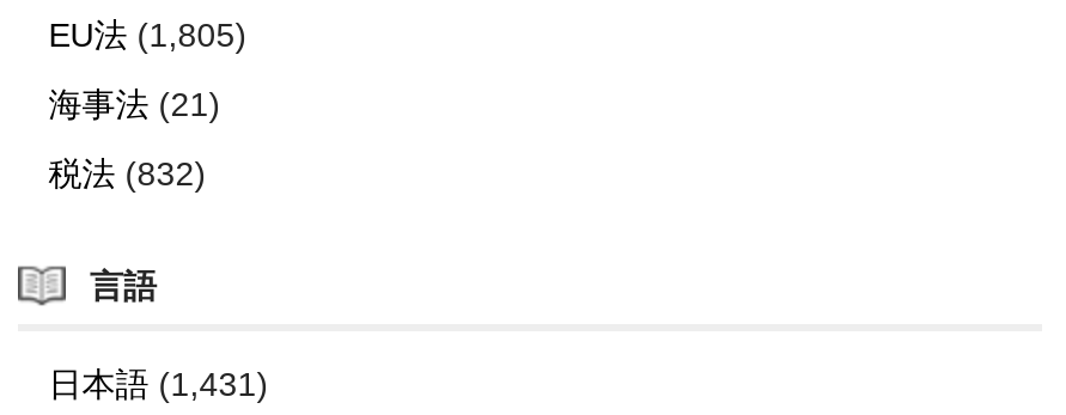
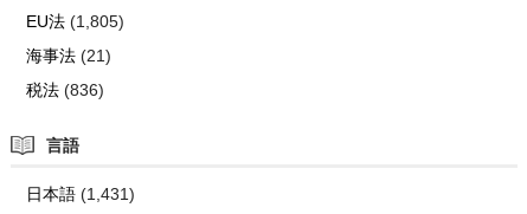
[49,154,207,192] 税法(832) -> [26,80,104,99] 税法(836)

